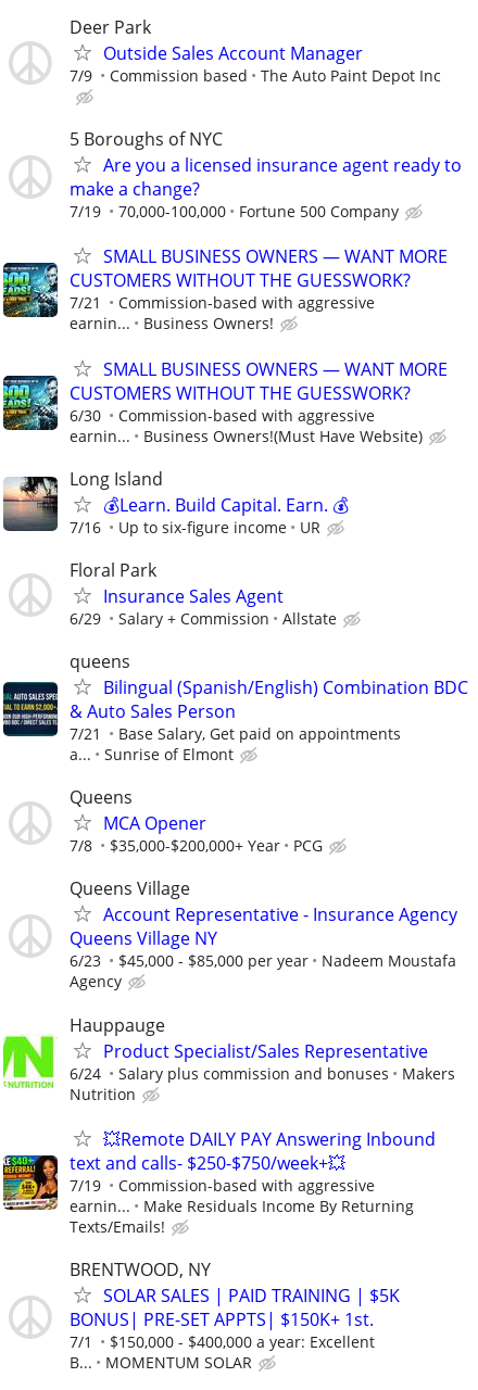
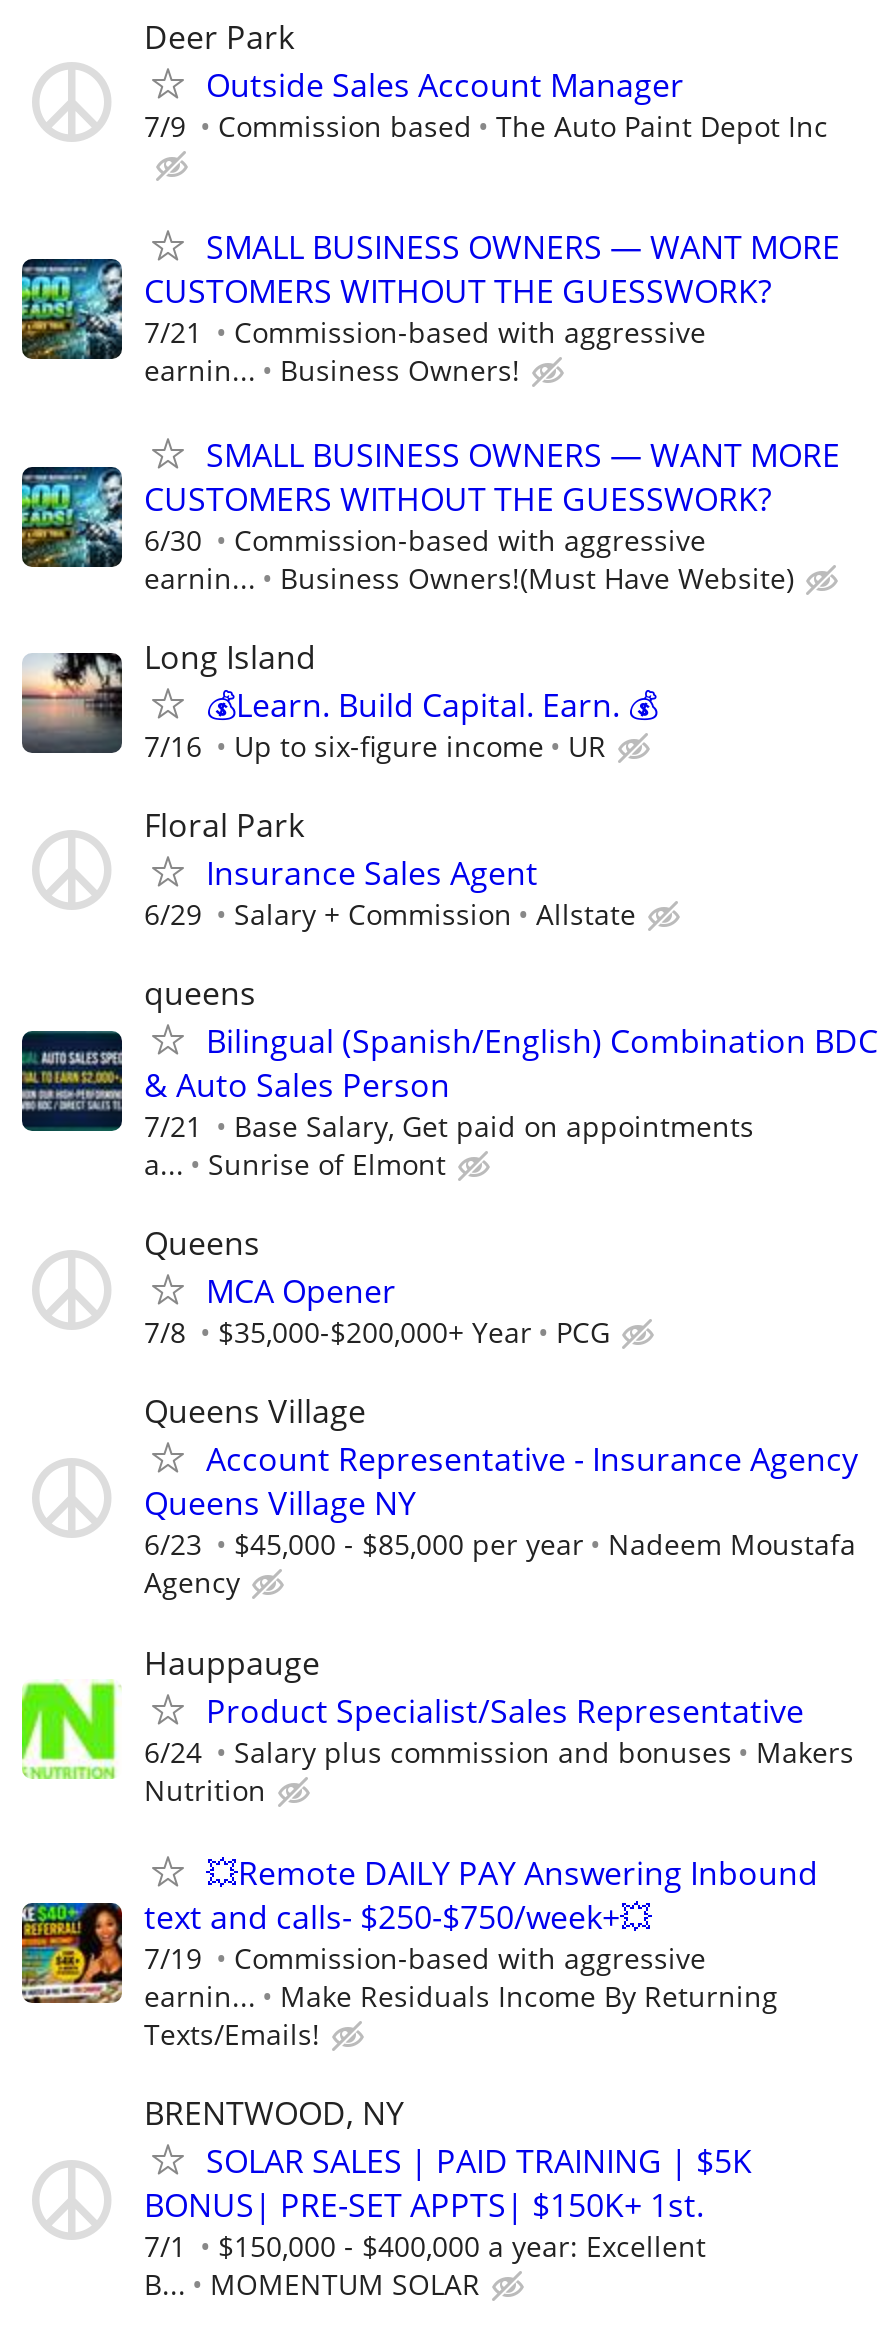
[70,127,462,222] 5 Boroughs of NYC | Are you a licensed insurance agent ready to | make a change? | 7/19 | 70,000-100,000 | Fortune 500 Company -> none

